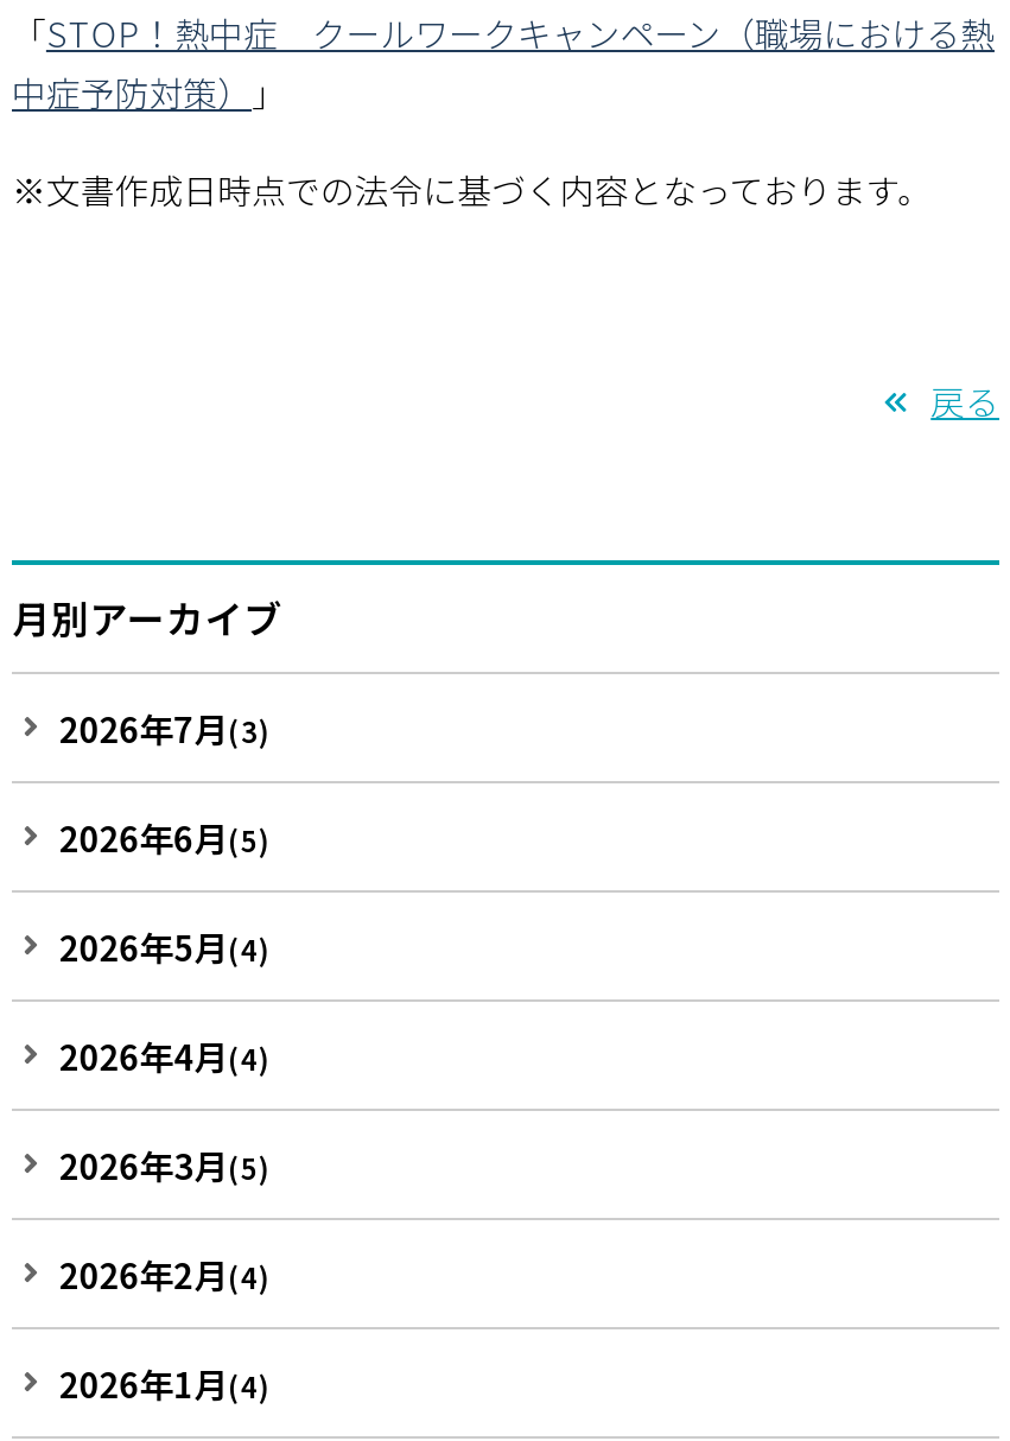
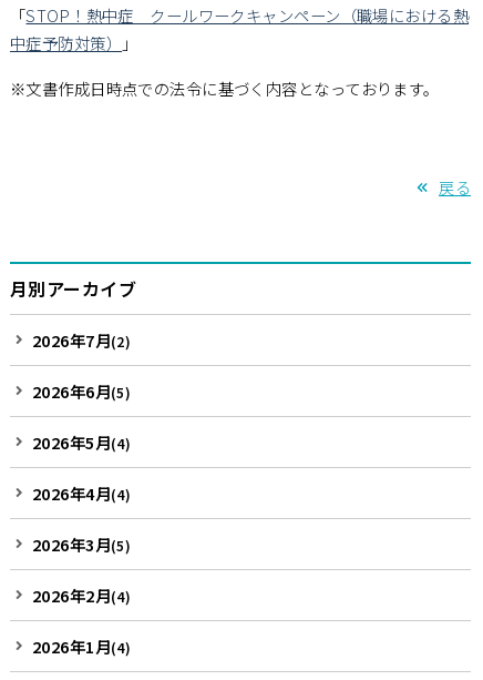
[59,702,271,752] 2026年7月(3) -> [32,328,131,352] 2026年7月(2)

